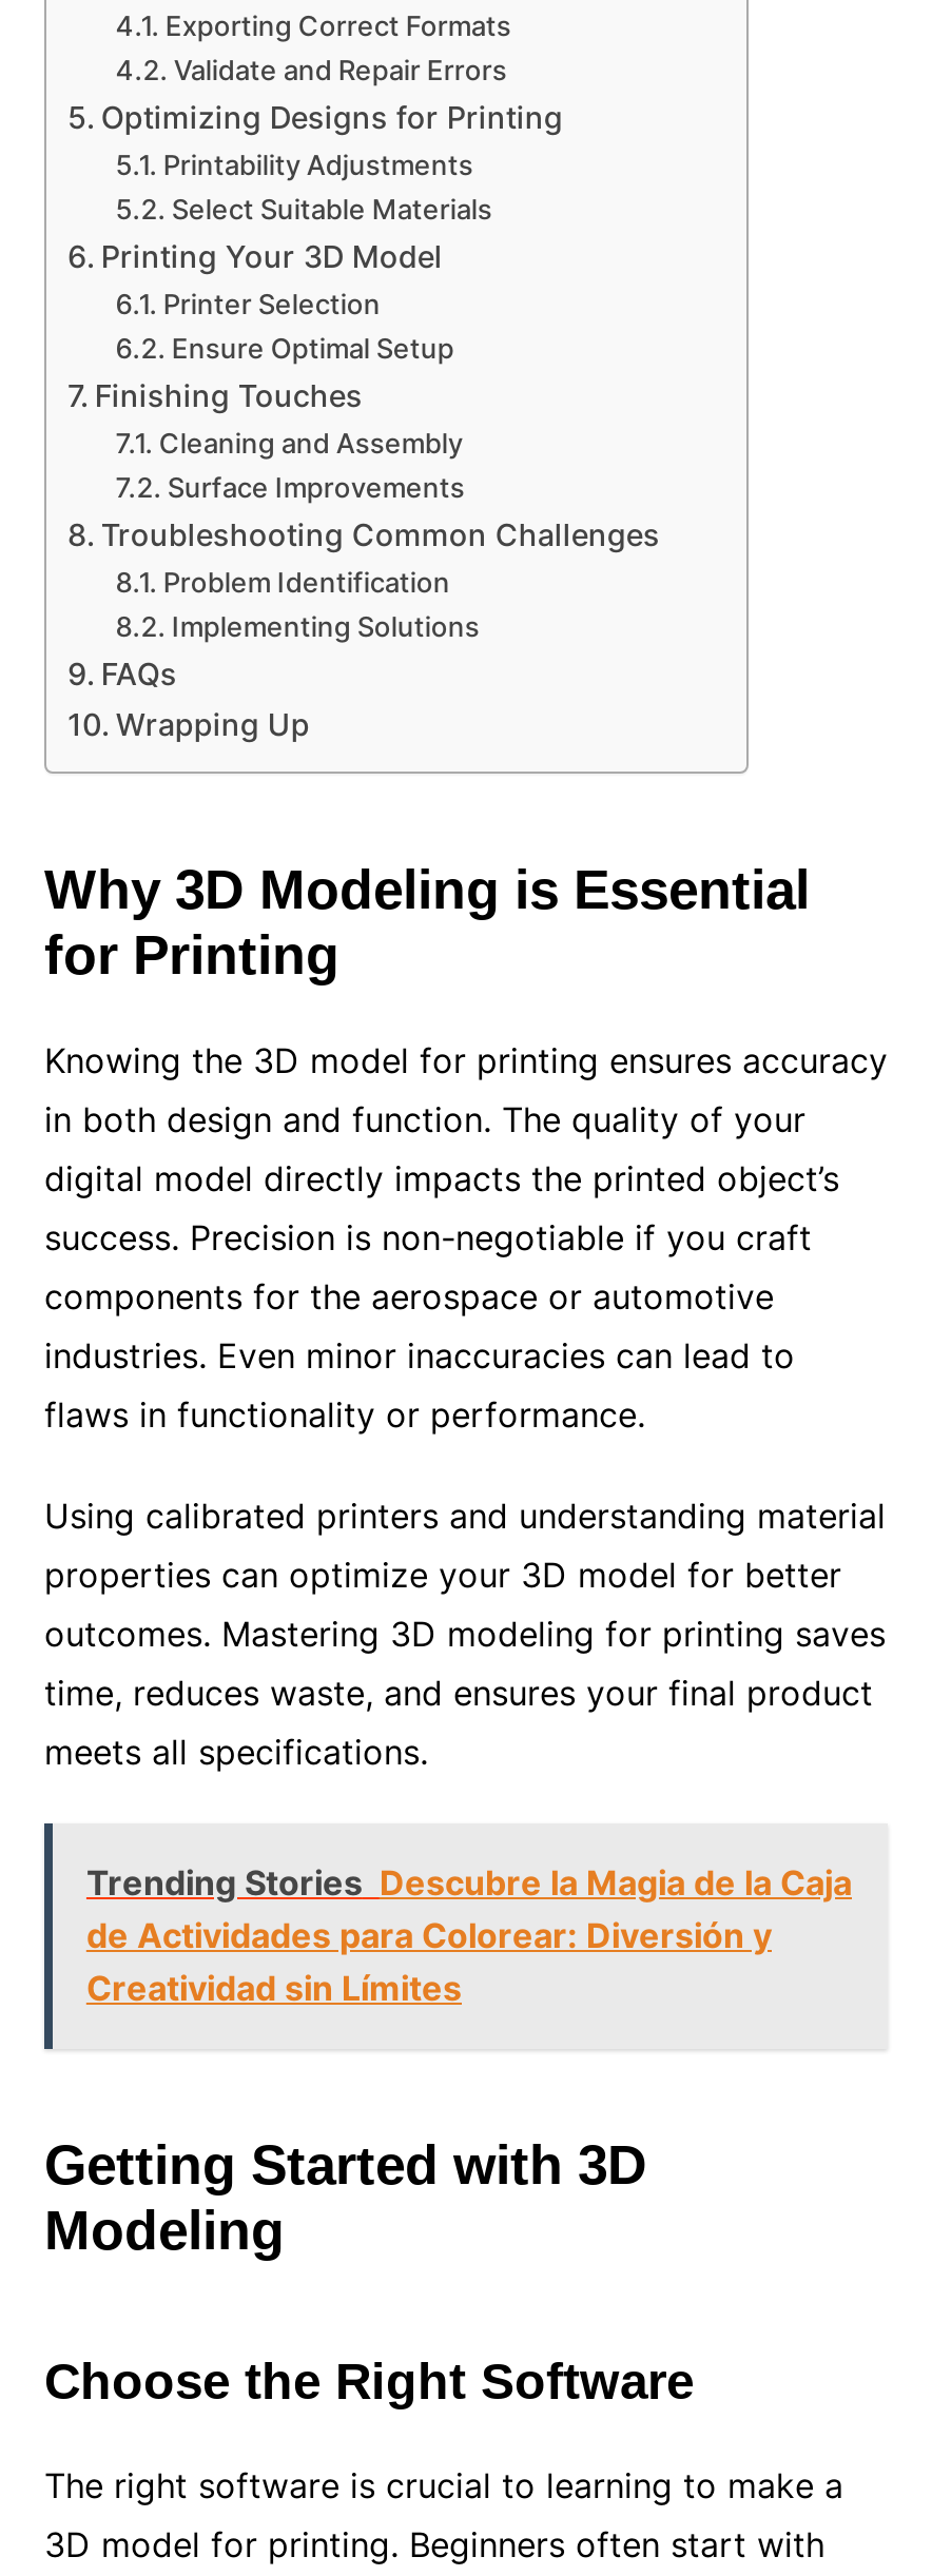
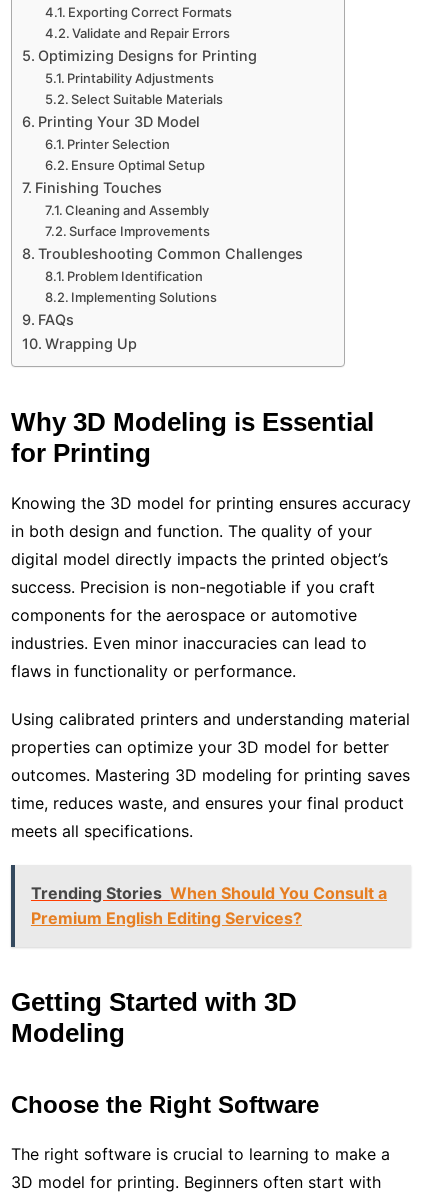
[86,1861,852,2009] Trending Stories Descubre la Magia de la Caja | de Actividades para Colorear: Diversión y | Creatividad sin Límites -> [31,883,387,928] Trending Stories When Should You Consult a | Premium English Editing Services?

